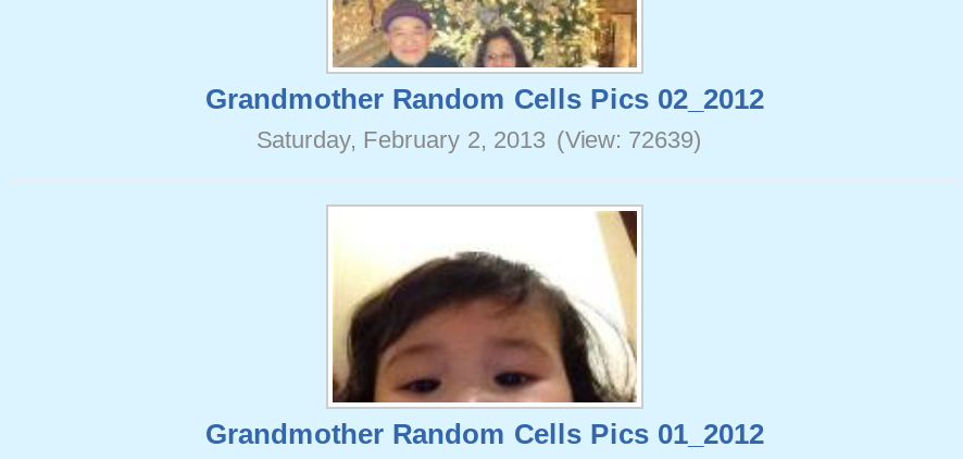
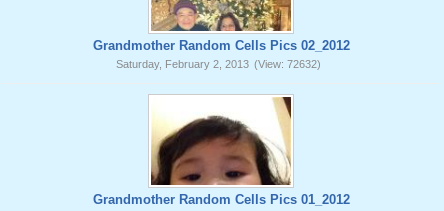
[257,126,702,152] Saturday, February 2, 2013 (View: 72639) -> [116,58,321,70] Saturday, February 2, 2013 (View: 72632)

